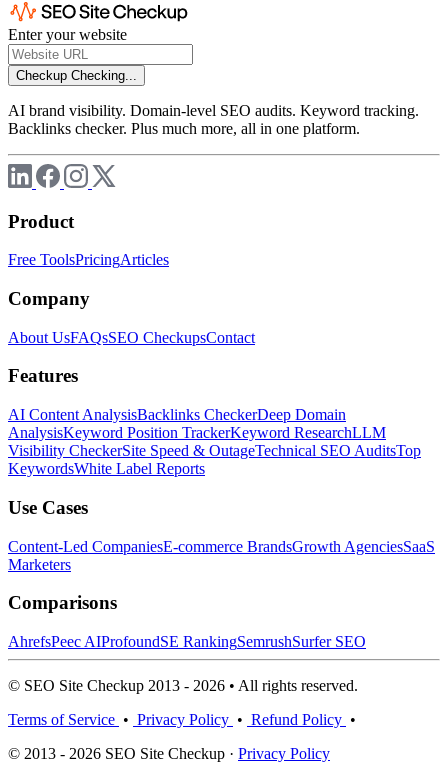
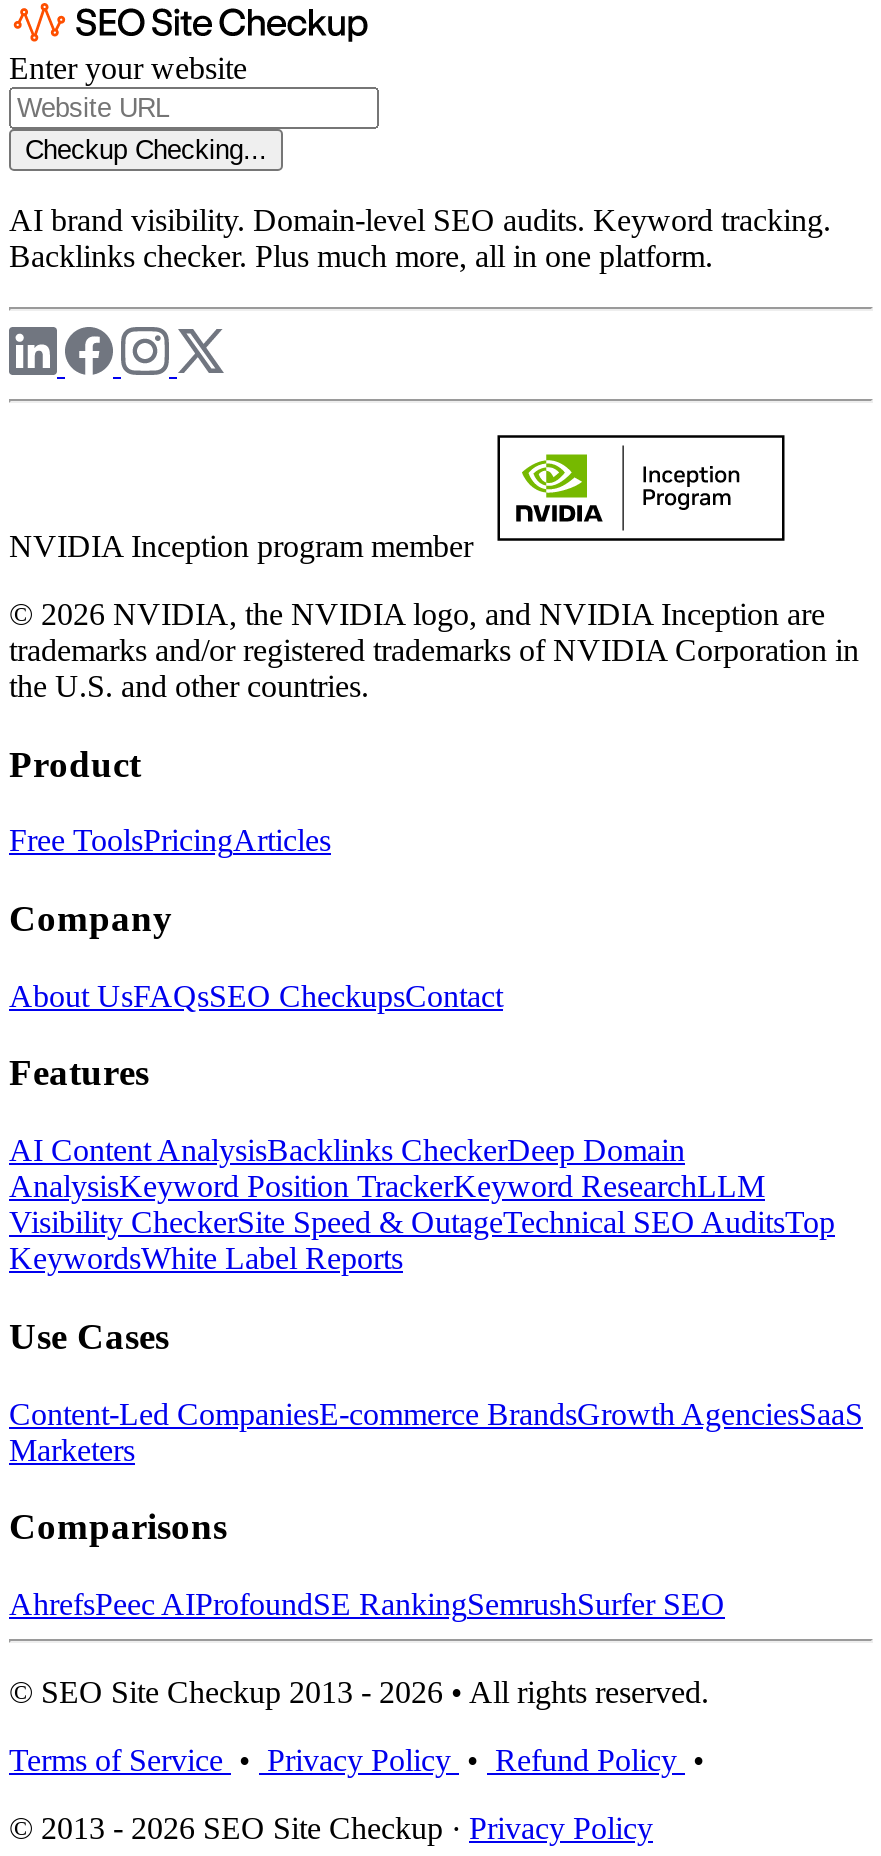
none -> [9,433,859,703] [image] | NVIDIA Inception program member | © 2026 NVIDIA, the NVIDIA logo, and NVIDIA Inception are | trademarks and/or registered trademarks of NVIDIA Corporation in | the U.S. and other countries.

